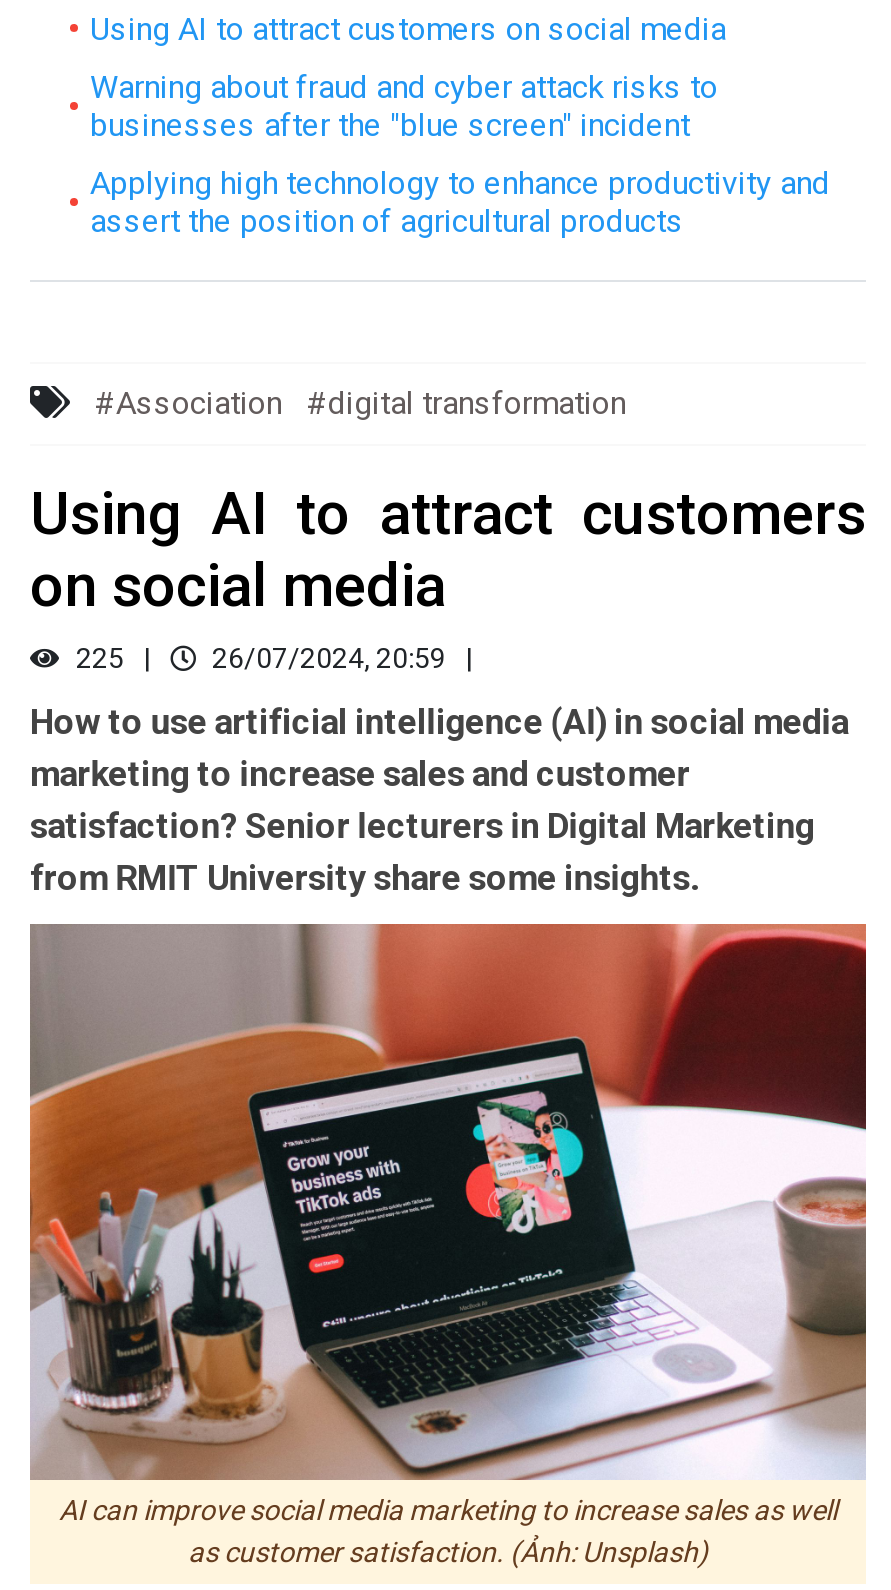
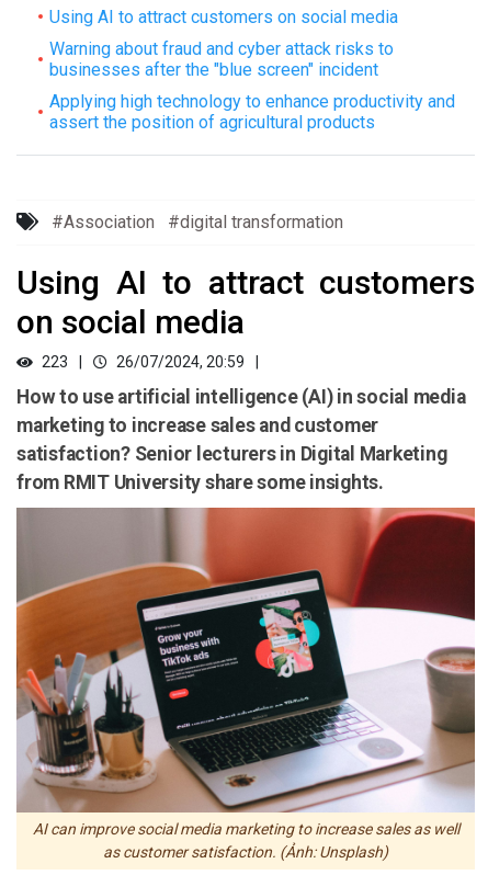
[70,642,124,674] 225 -> [38,353,68,370] 223

